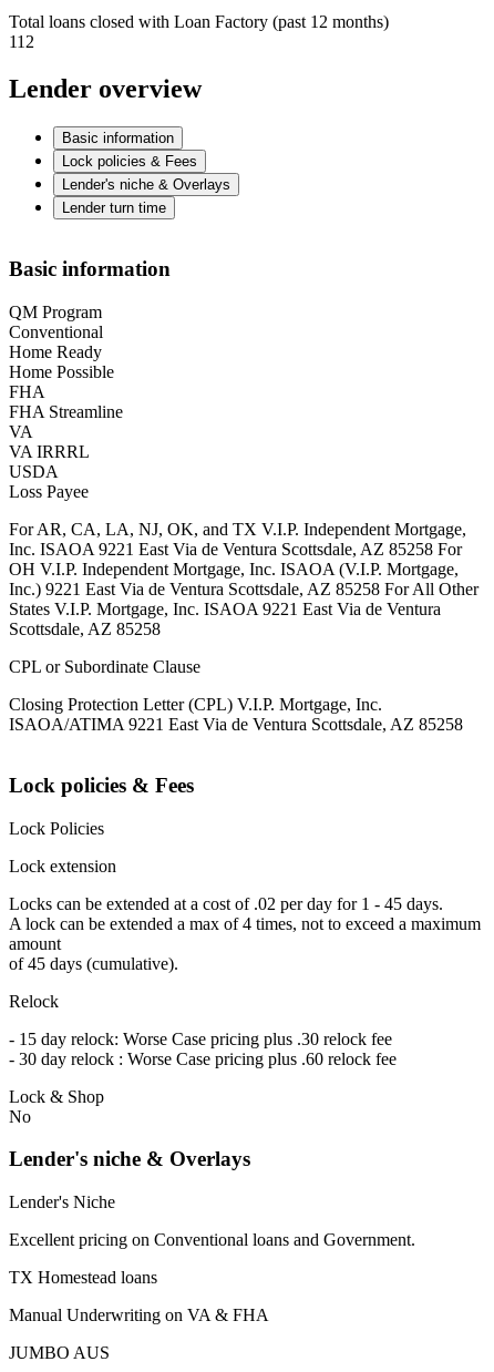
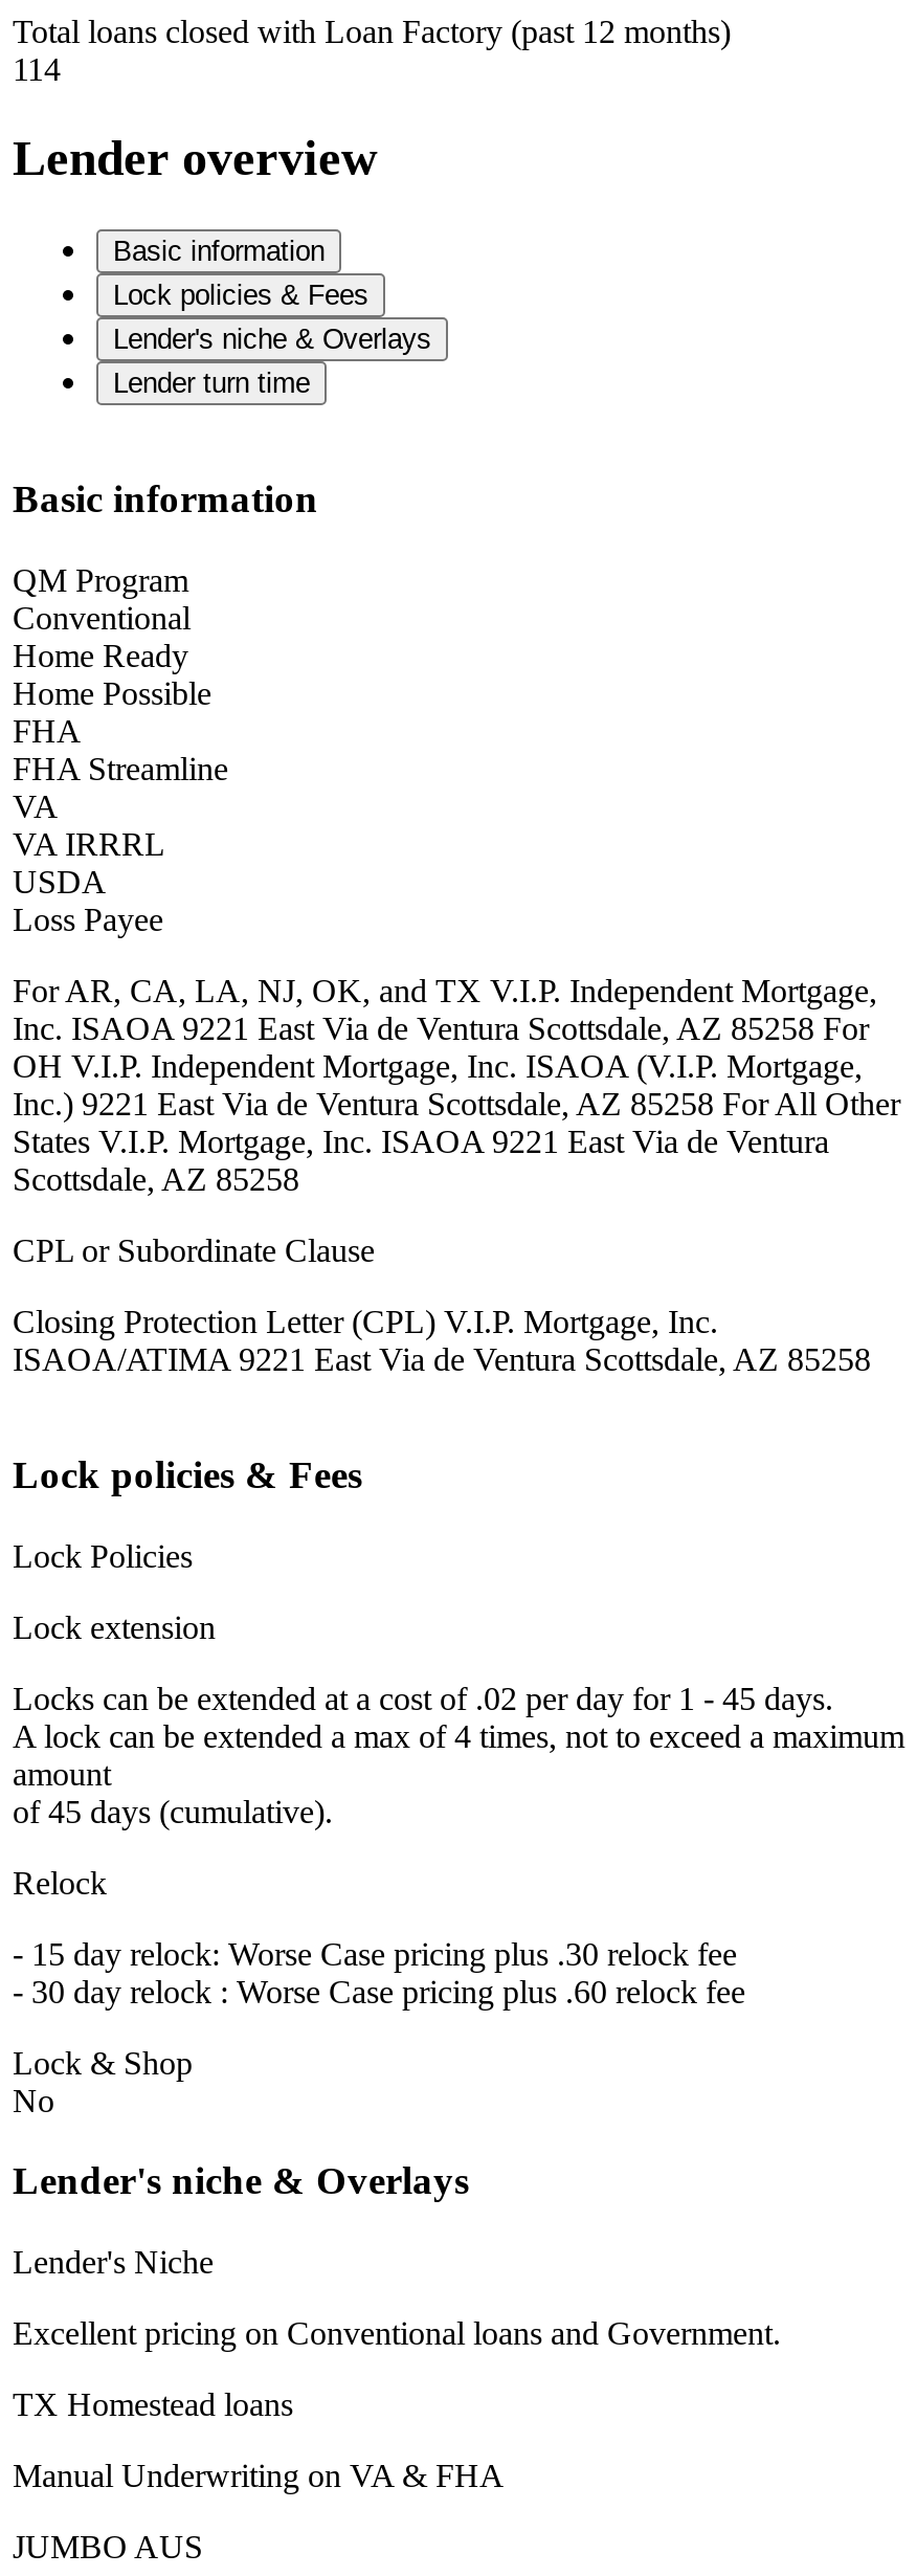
[9,32,34,51] 112 -> [13,51,61,87] 114

